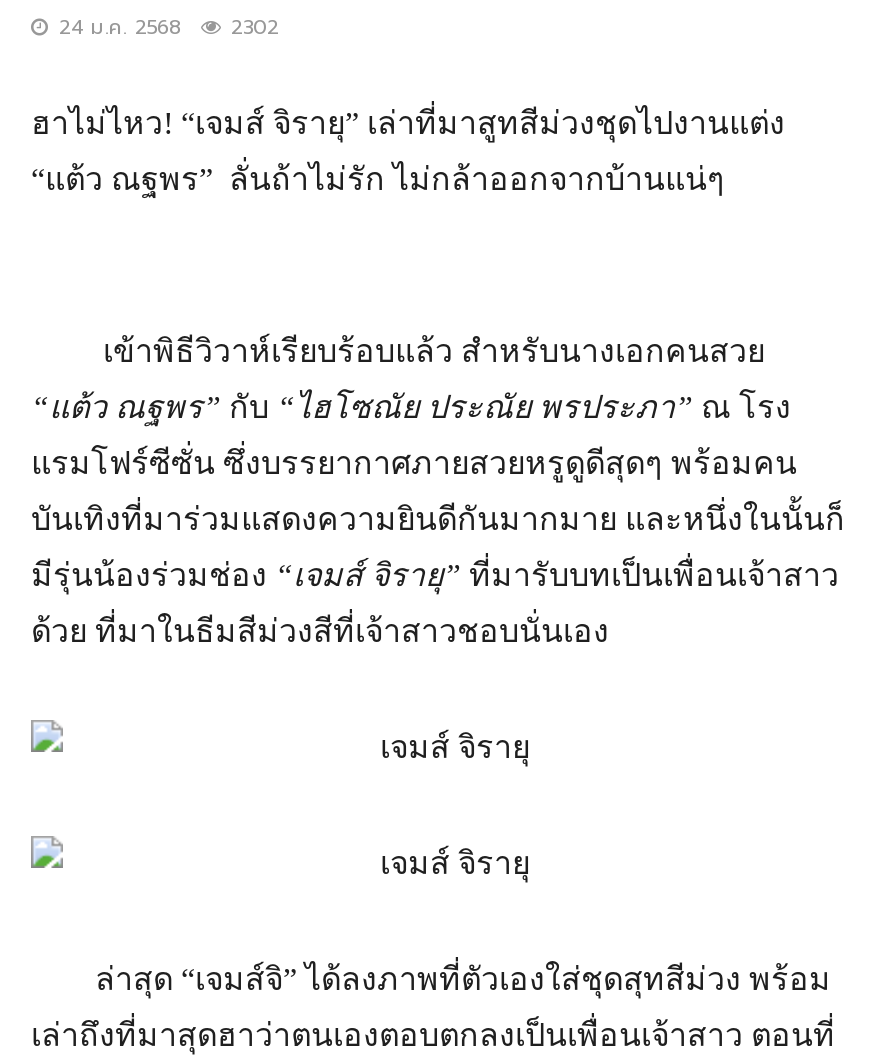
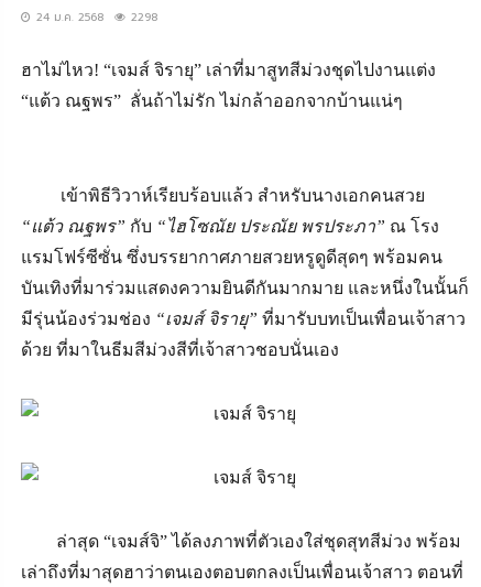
[59,12,279,42] 24 ม.ค. 2568 2302 -> [36,9,157,25] 24 ม.ค. 2568 2298

